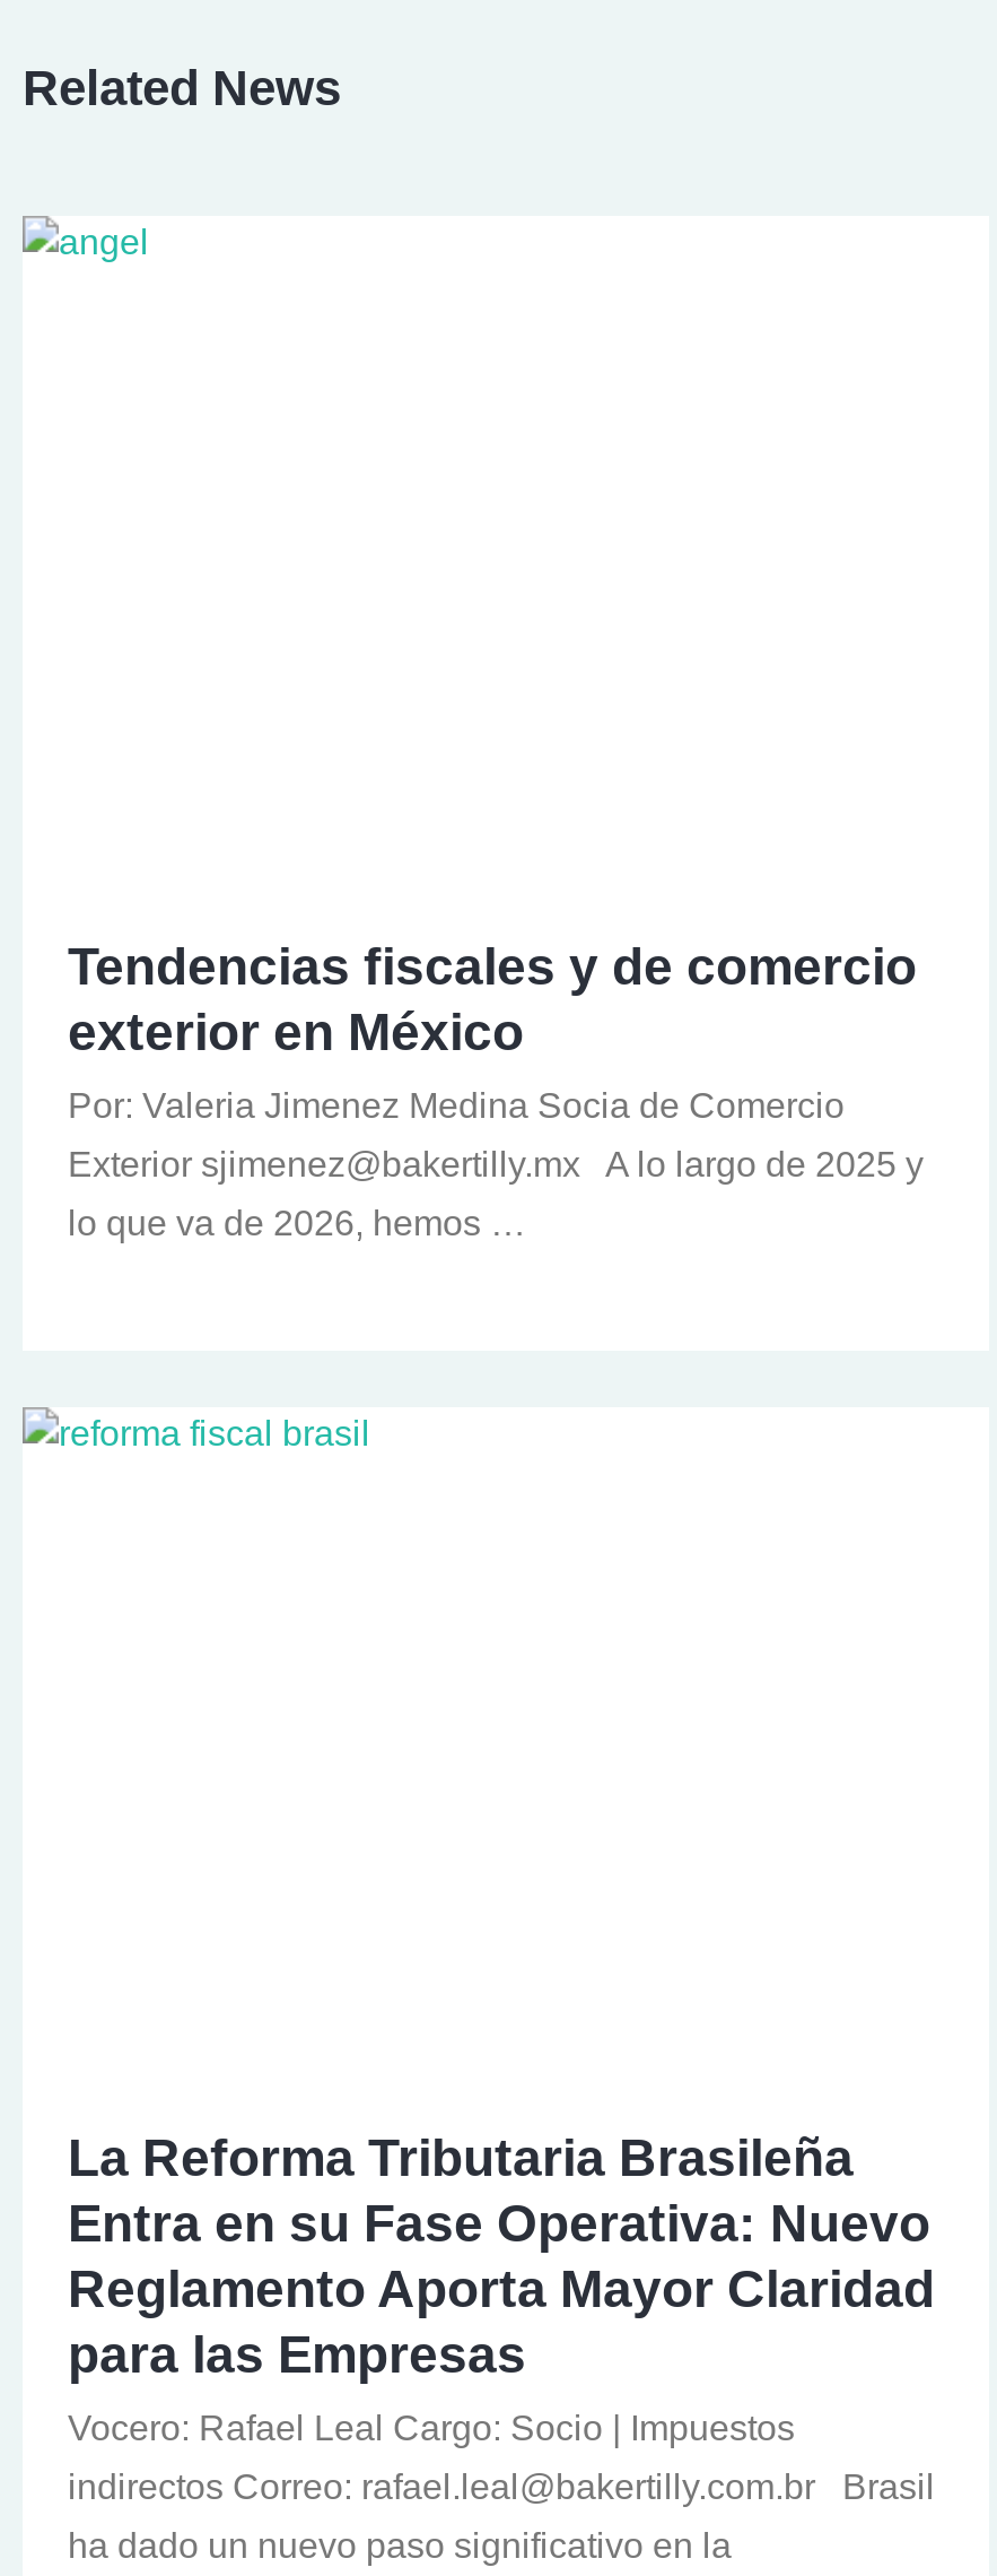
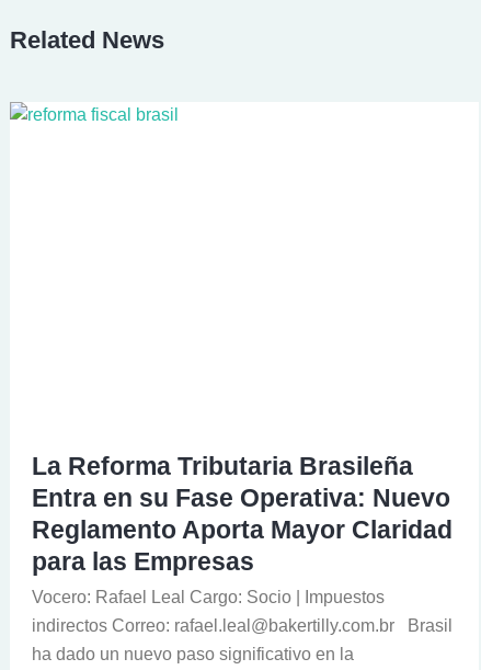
[68,937,924,1243] Tendencias fiscales y de comercio | exterior en México | Por: Valeria Jimenez Medina Socia de Comercio | Exterior sjimenez@bakertilly.mx A lo largo de 2025 y | lo que va de 2026, hemos … -> none

